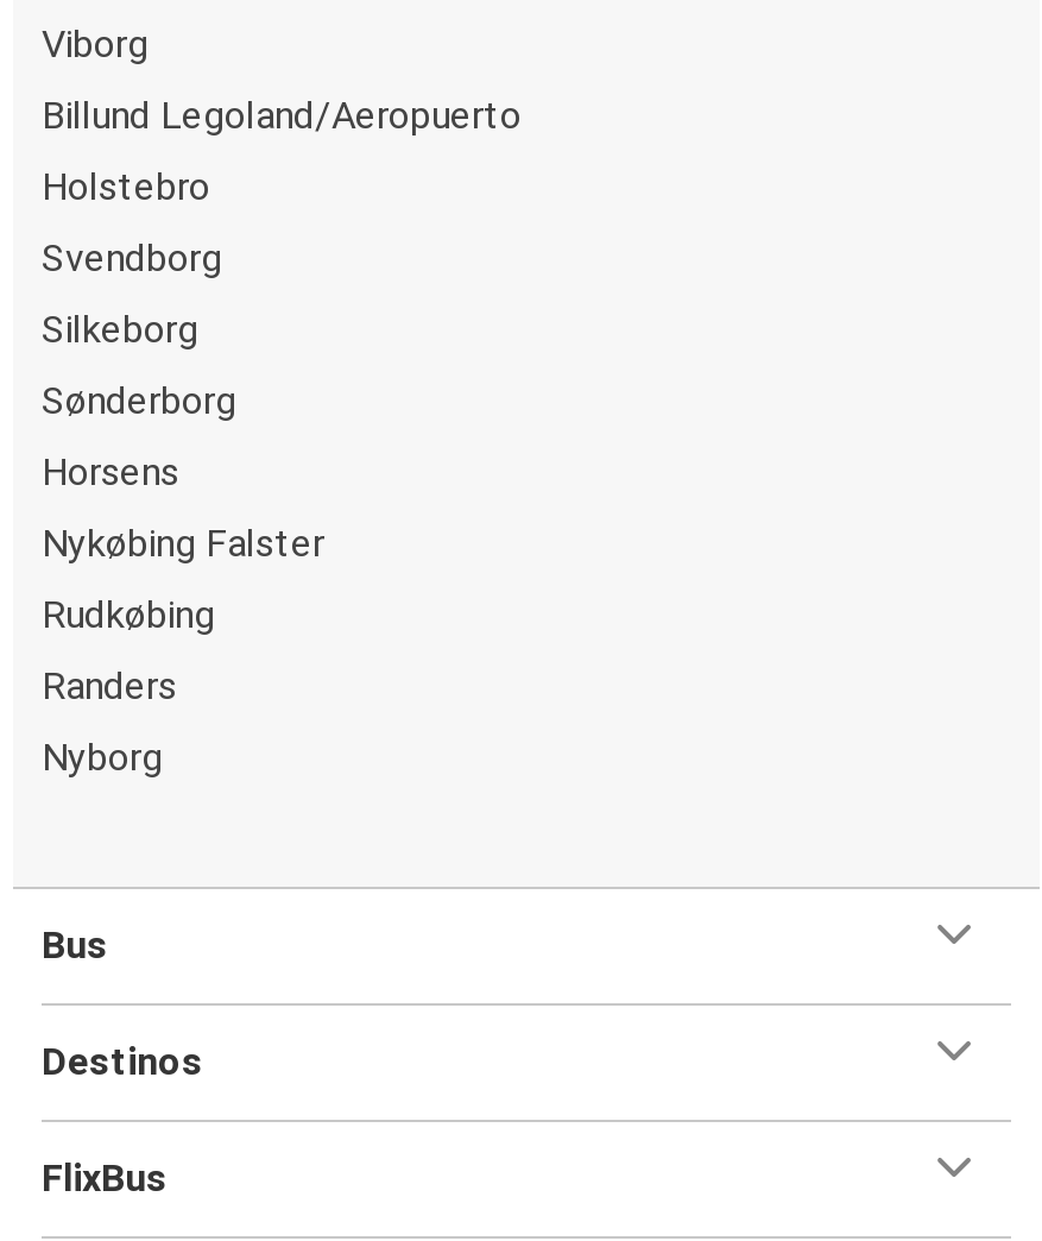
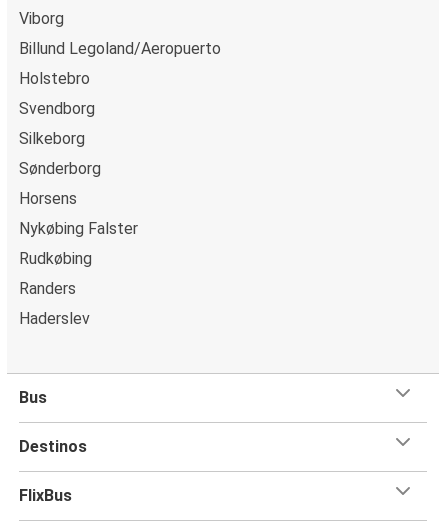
[42,733,163,779] Nyborg -> [19,308,90,327] Haderslev

